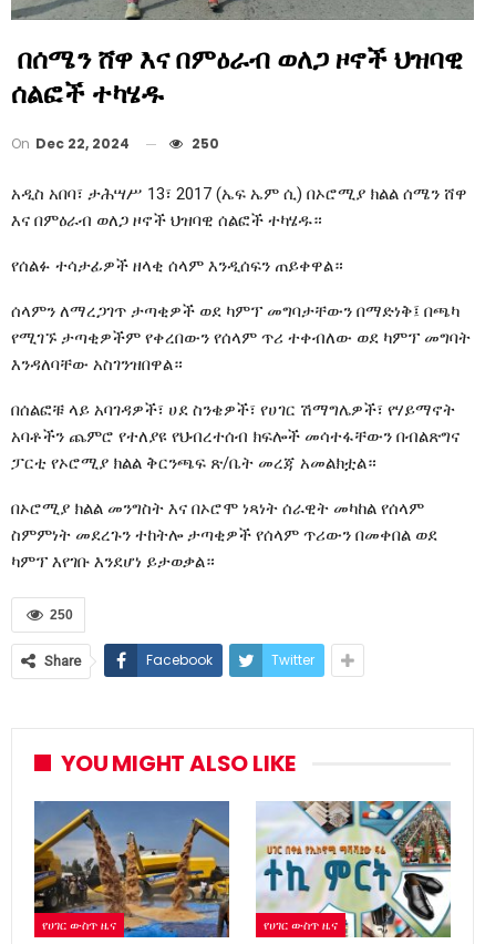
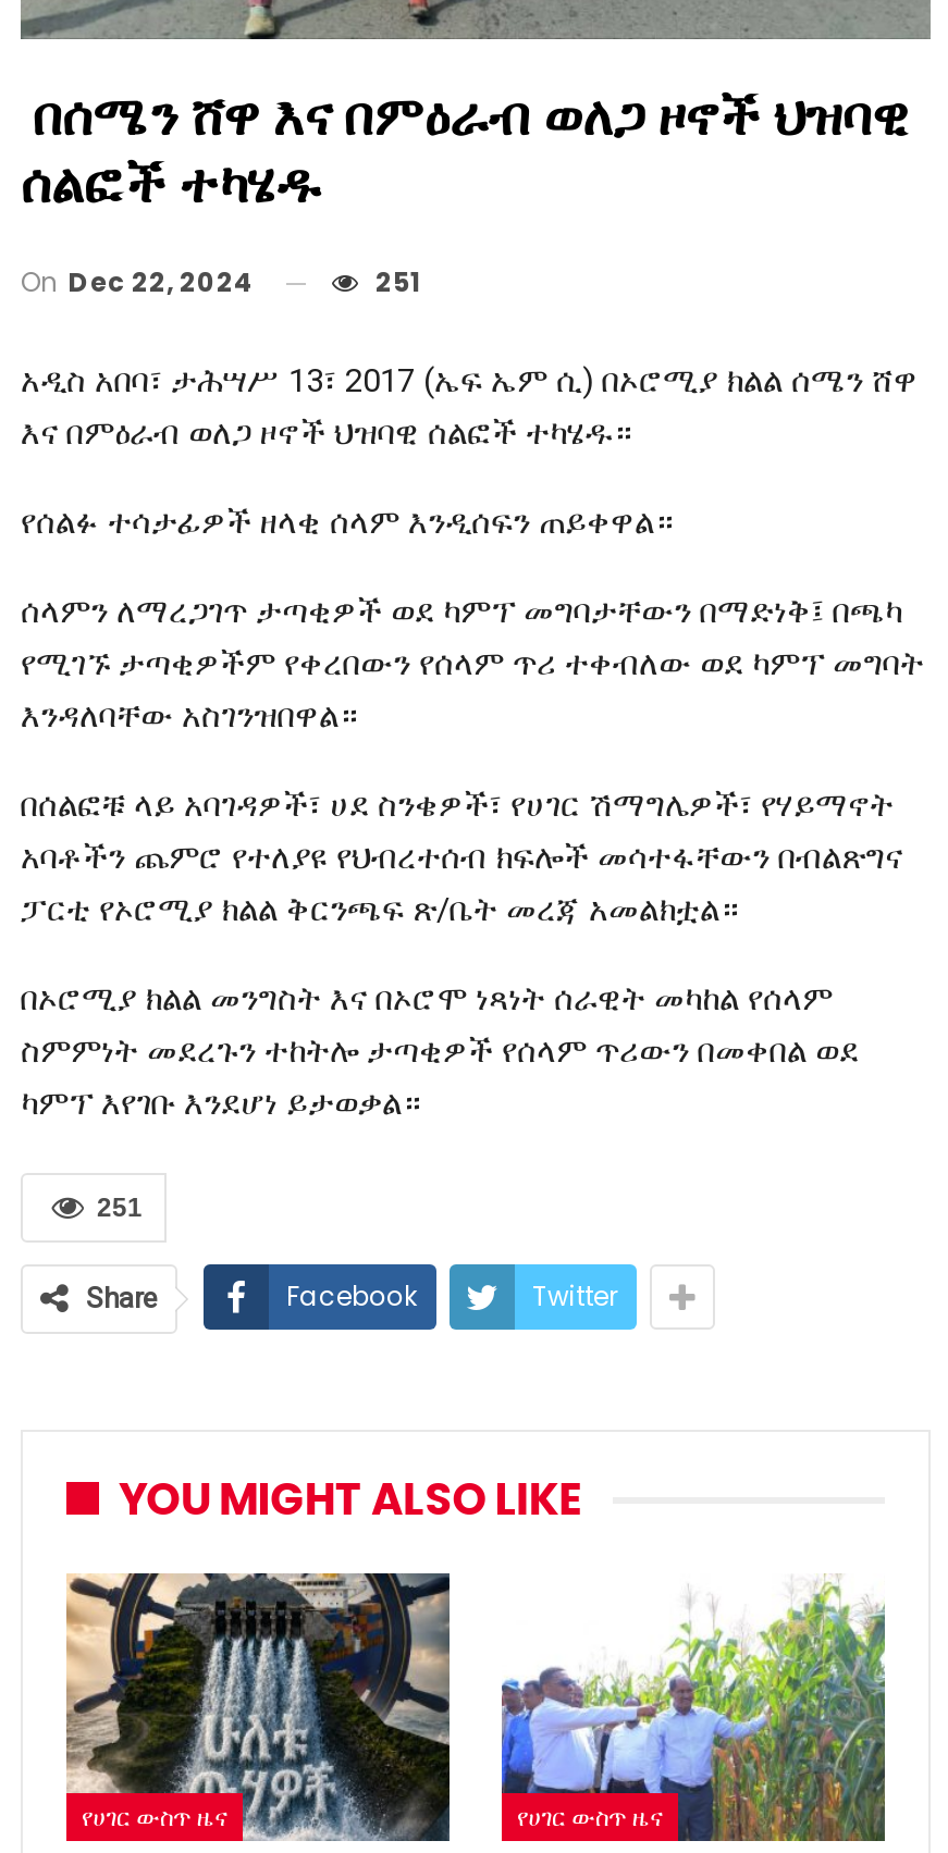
[192,134,219,152] 250 -> [375,262,421,299] 251
[50,607,73,622] 250 -> [97,1192,143,1222] 251
[33,800,230,938] [image] -> [64,1571,452,1841] [image]
[256,800,452,938] [image] -> [500,1573,887,1843] [image]

